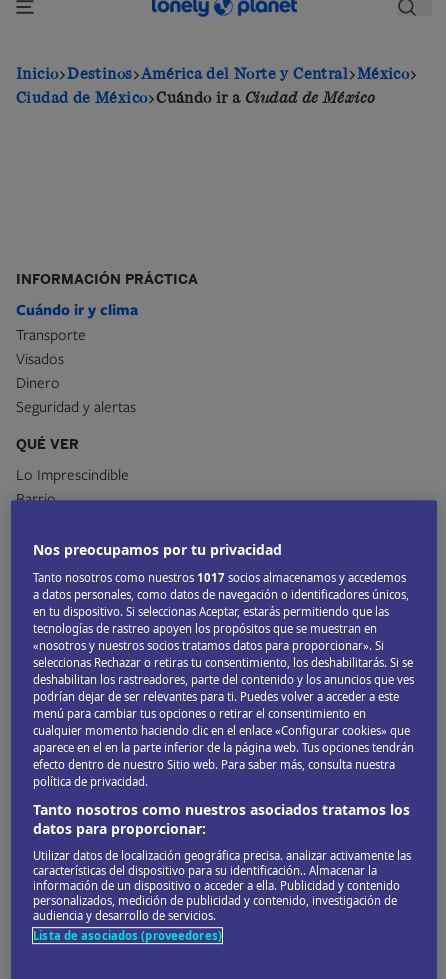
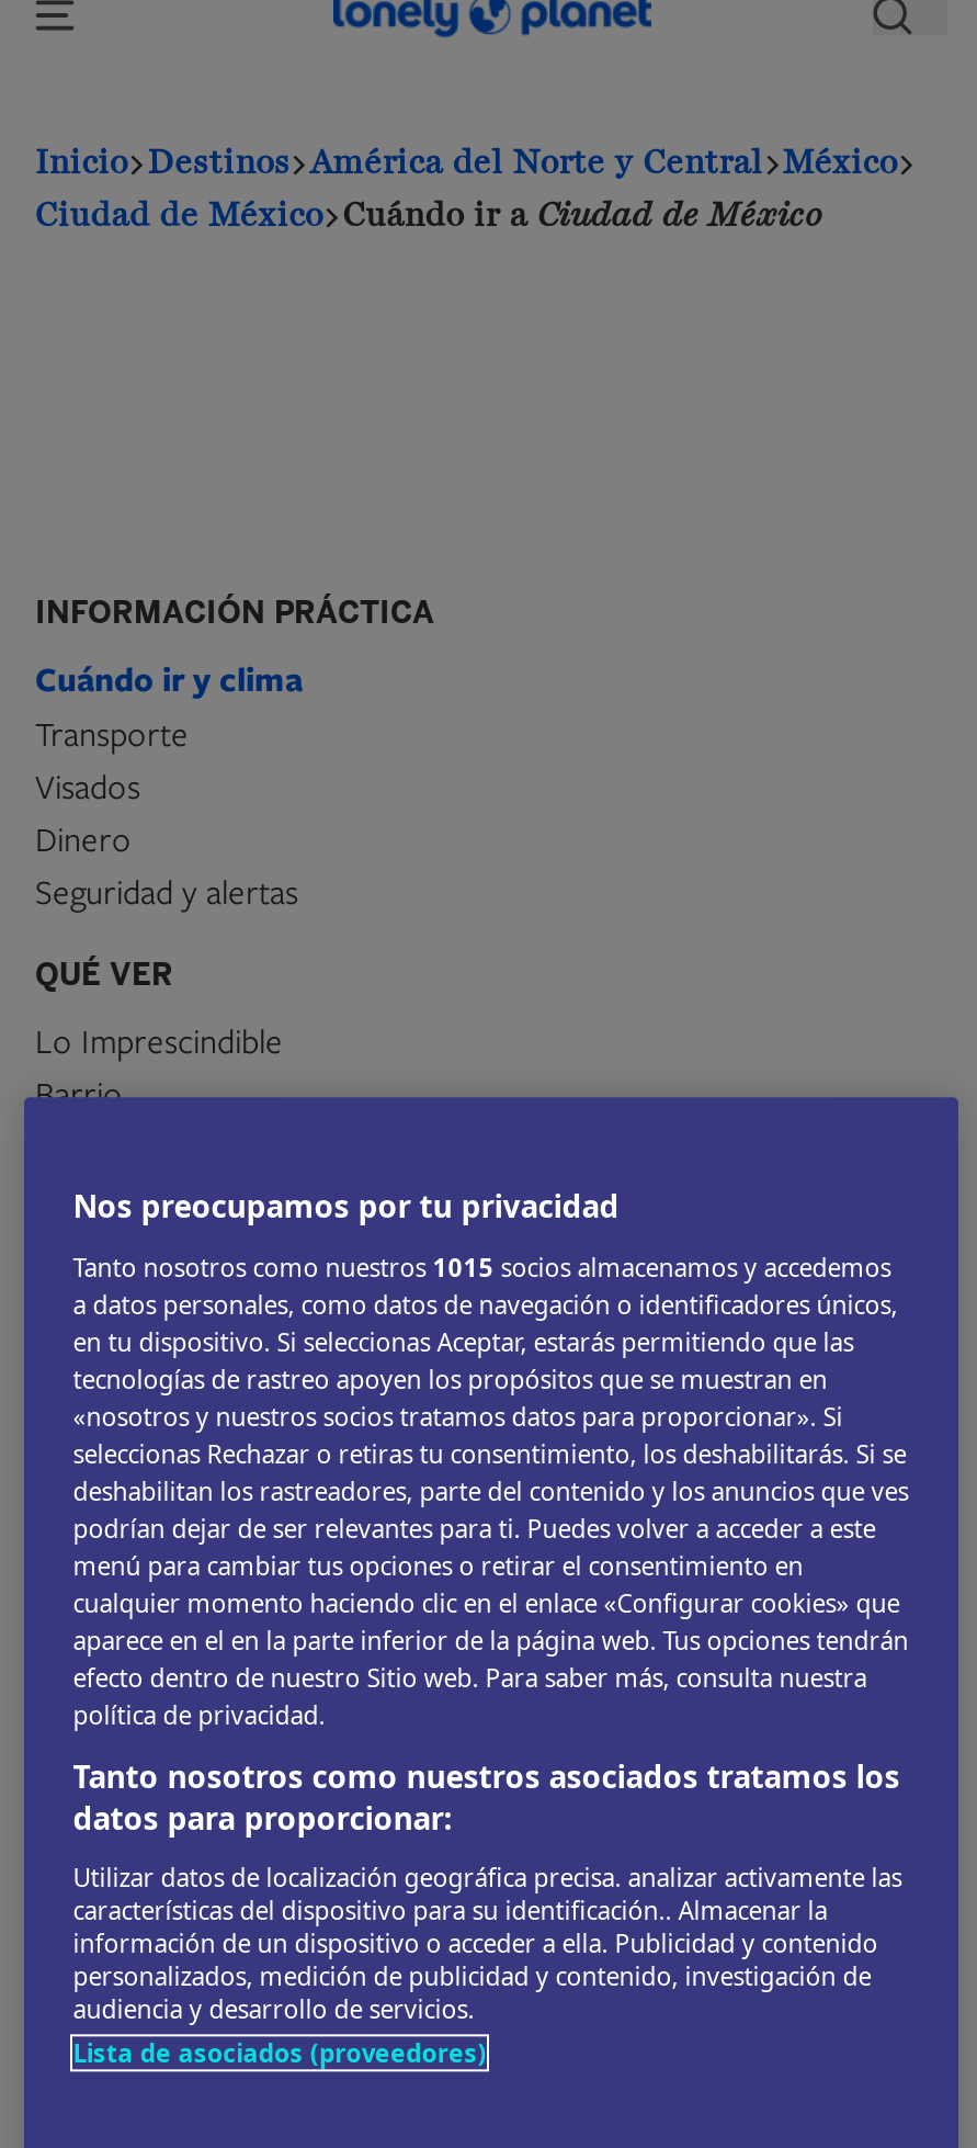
[33,571,406,586] Tanto nosotros como nuestros 1017 socios almacenamos y accedemos -> [73,1252,891,1285] Tanto nosotros como nuestros 1015 socios almacenamos y accedemos

